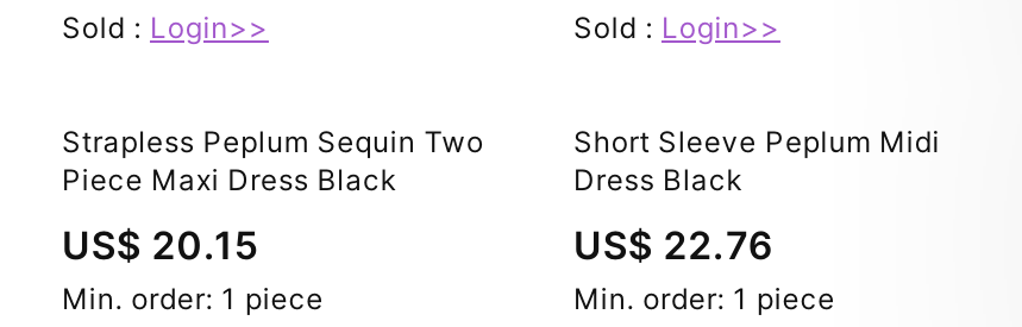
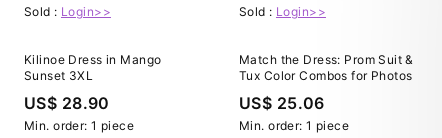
[62,124,484,198] Strapless Peplum Sequin Two | Piece Maxi Dress Black -> [24,52,161,83] Kilinoe Dress in Mango | Sunset 3XL
[573,124,940,198] Short Sleeve Peplum Midi | Dress Black -> [239,52,414,83] Match the Dress: Prom Suit & | Tux Color Combos for Photos
[62,222,259,269] US$ 20.15 -> [24,93,110,113] US$ 28.90
[573,222,773,269] US$ 22.76 -> [239,93,325,113] US$ 25.06

